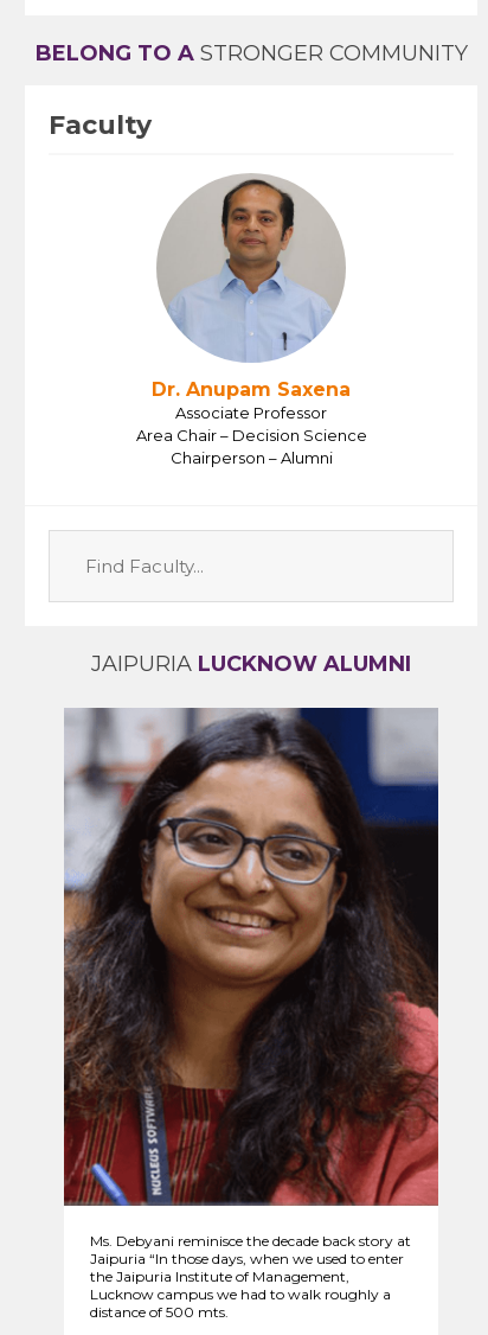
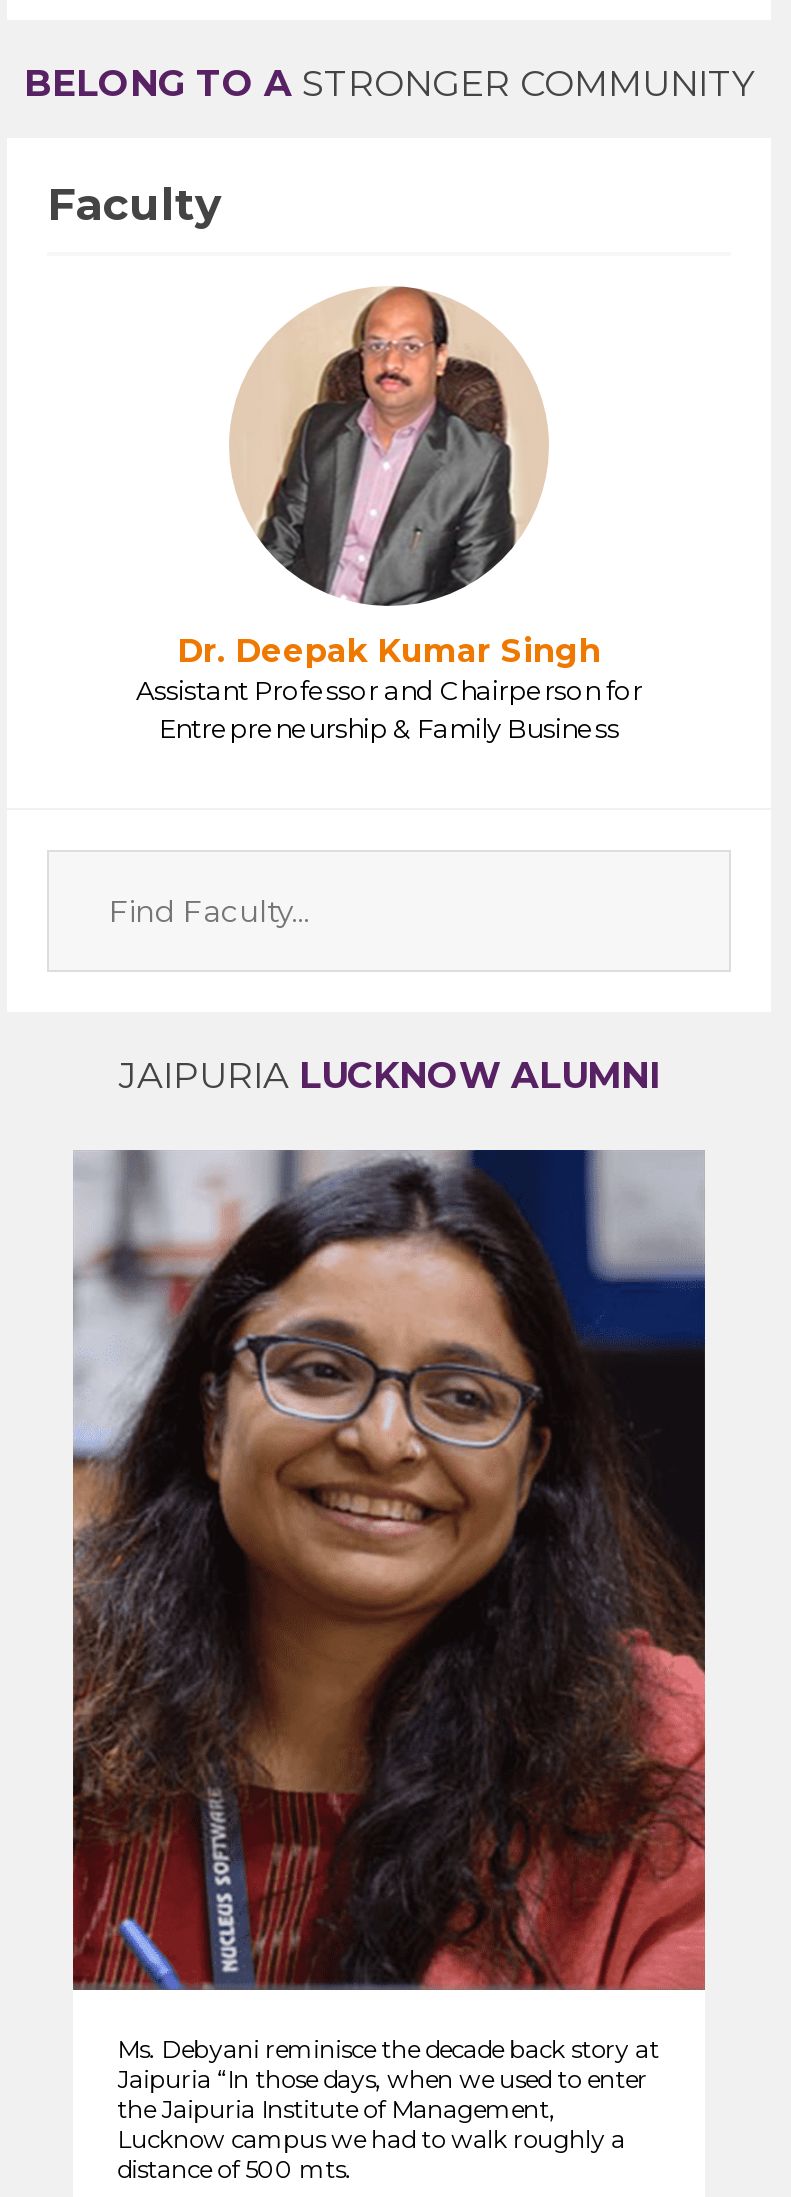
[136,174,367,467] [image] | Dr. Anupam Saxena | Associate Professor | Area Chair – Decision Science | Chairperson – Alumni -> [136,286,642,744] [image] | Dr. Deepak Kumar Singh | Assistant Professor and Chairperson for | Entrepreneurship & Family Business

